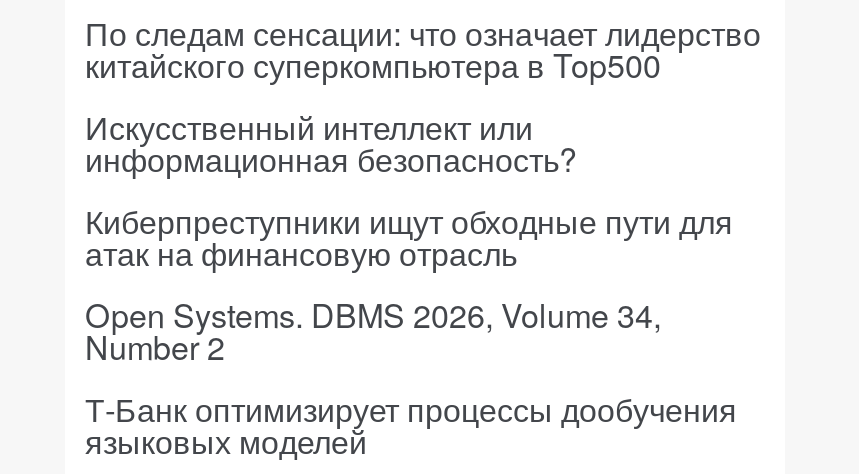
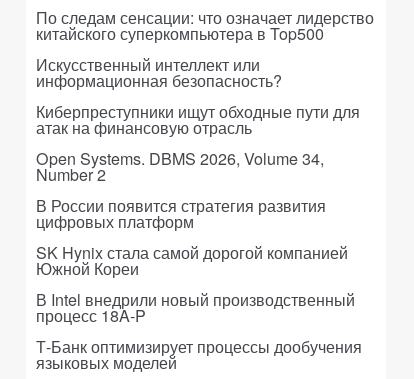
none -> [36,194,355,327] В России появится стратегия развития | цифровых платформ | SK Hynix стала самой дорогой компанией | Южной Кореи | В Intel внедрили новый производственный | процесс 18A-P

